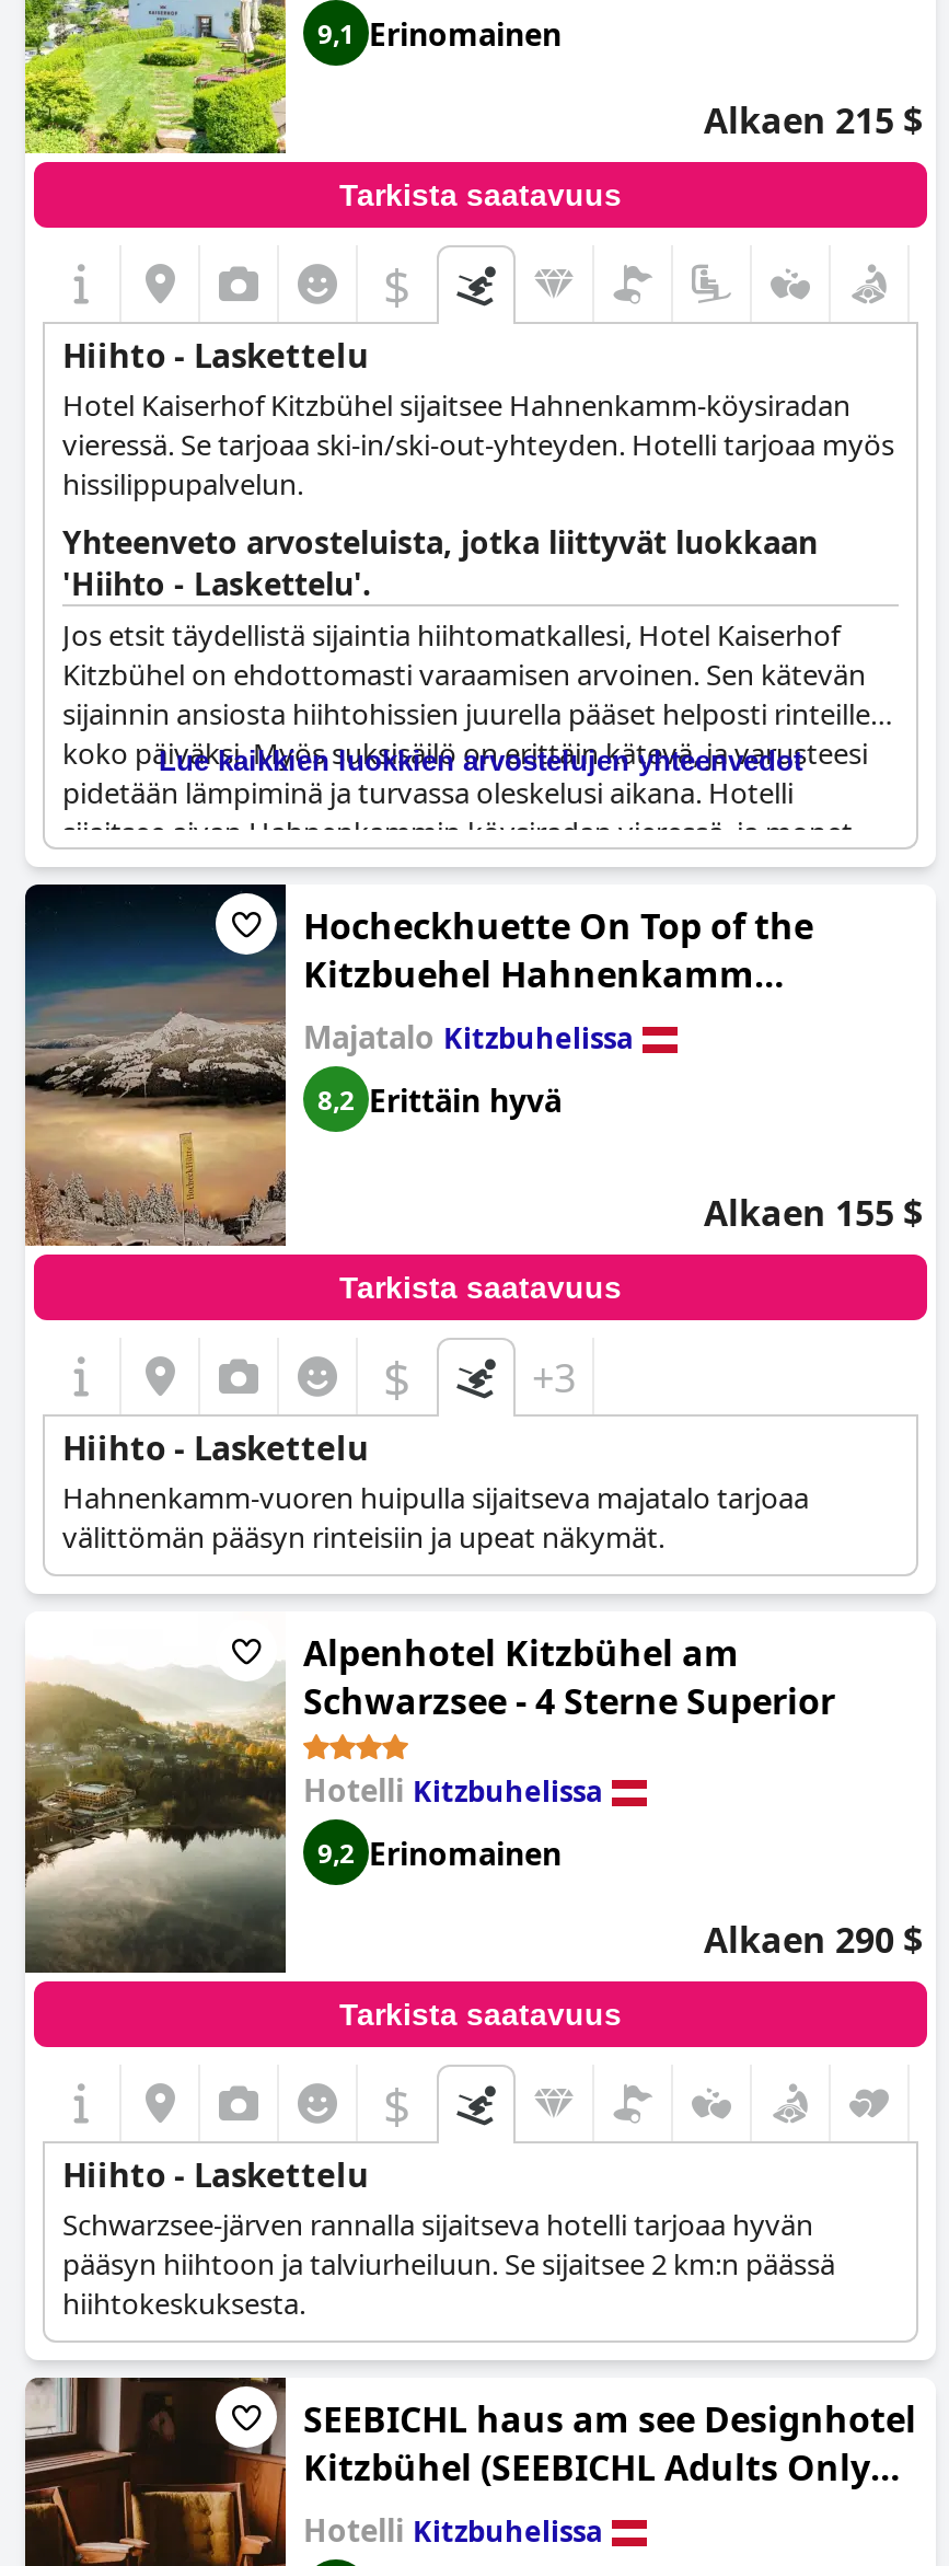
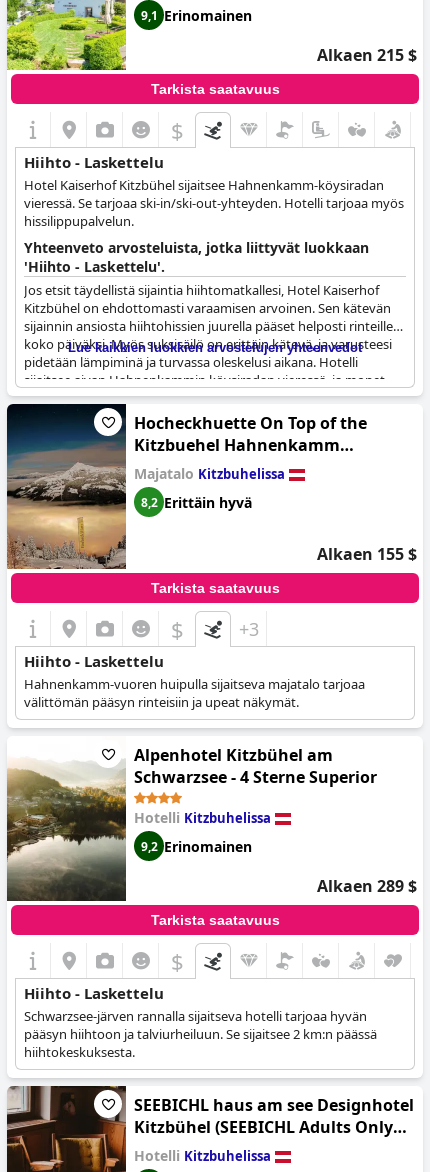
[704,1916,923,1964] Alkaen 290 $ -> [317,875,417,897] Alkaen 289 $

